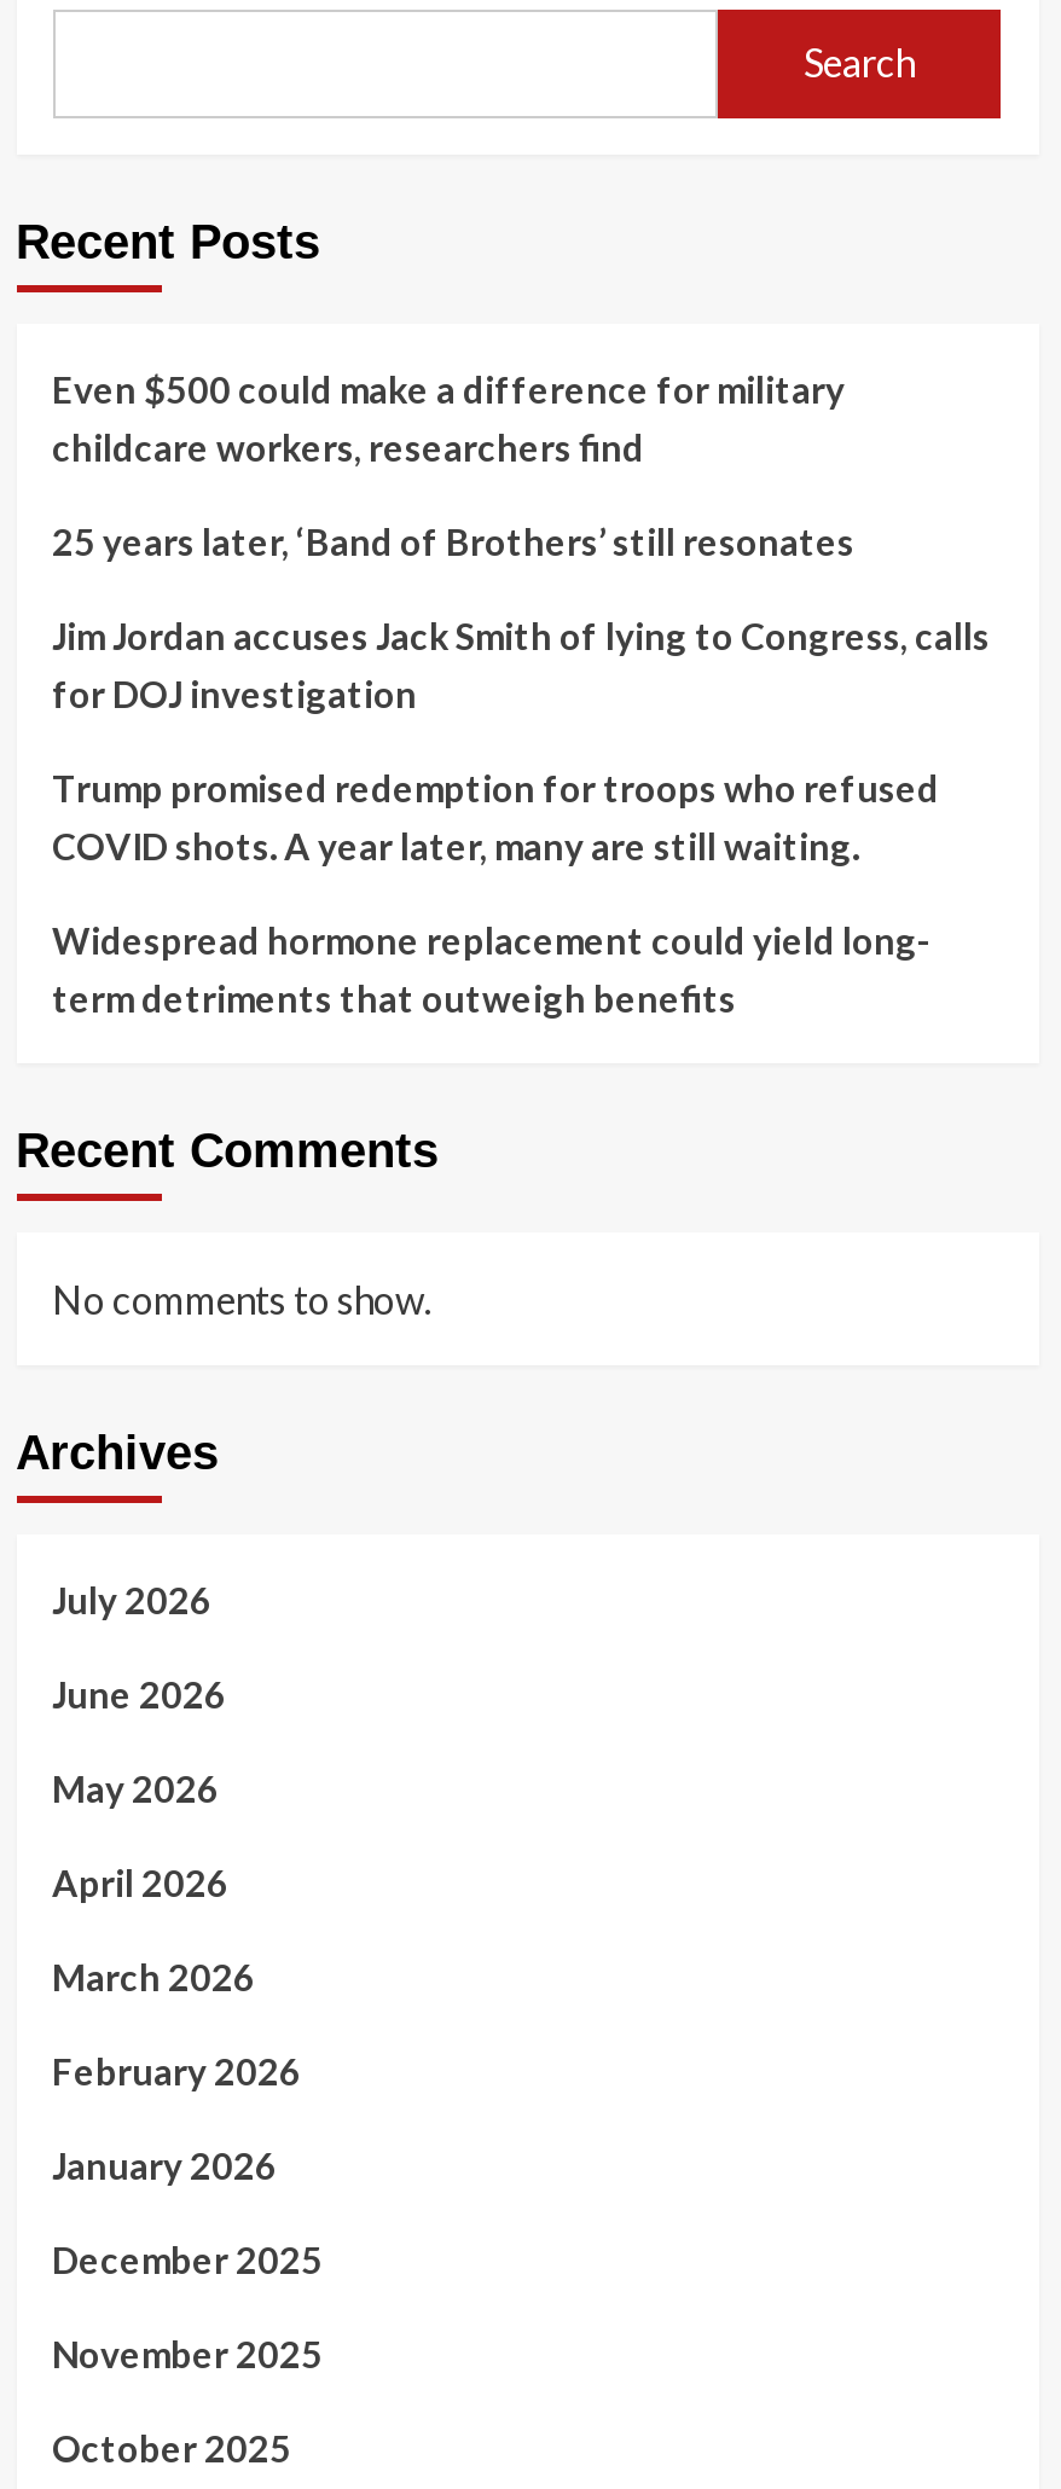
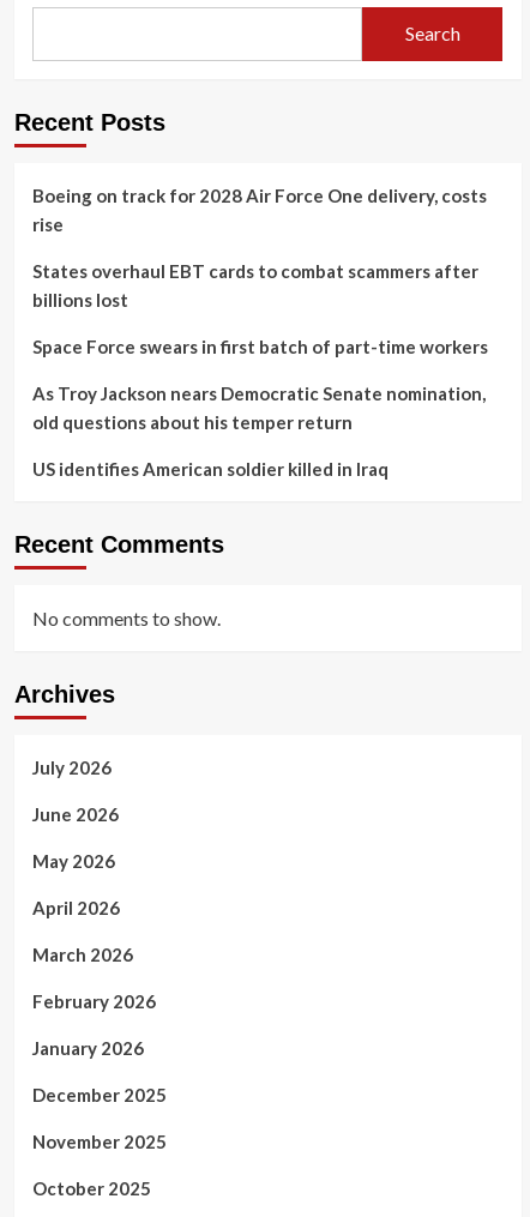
[52,367,845,468] Even $500 could make a difference for military | childcare workers, researchers find -> [32,184,486,235] Boeing on track for 2028 Air Force One delivery, costs | rise
[52,519,854,562] 25 years later, ‘Band of Brothers’ still resonates -> [32,260,478,310] States overhaul EBT cards to combat scammers after | billions lost
[52,613,990,715] Jim Jordan accuses Jack Smith of lying to Congress, calls | for DOJ investigation -> [32,335,487,357] Space Force swears in first batch of part-time workers
[52,765,939,867] Trump promised redemption for troops who refused | COVID shots. A year later, many are still waiting. -> [32,382,485,432] As Troy Jackson nears Democratic Senate nomination, | old questions about his temper return
[52,918,932,1019] Widespread hormone replacement could yield long- | term detriments that outweigh benefits -> [32,458,388,479] US identifies American soldier killed in Iraq

